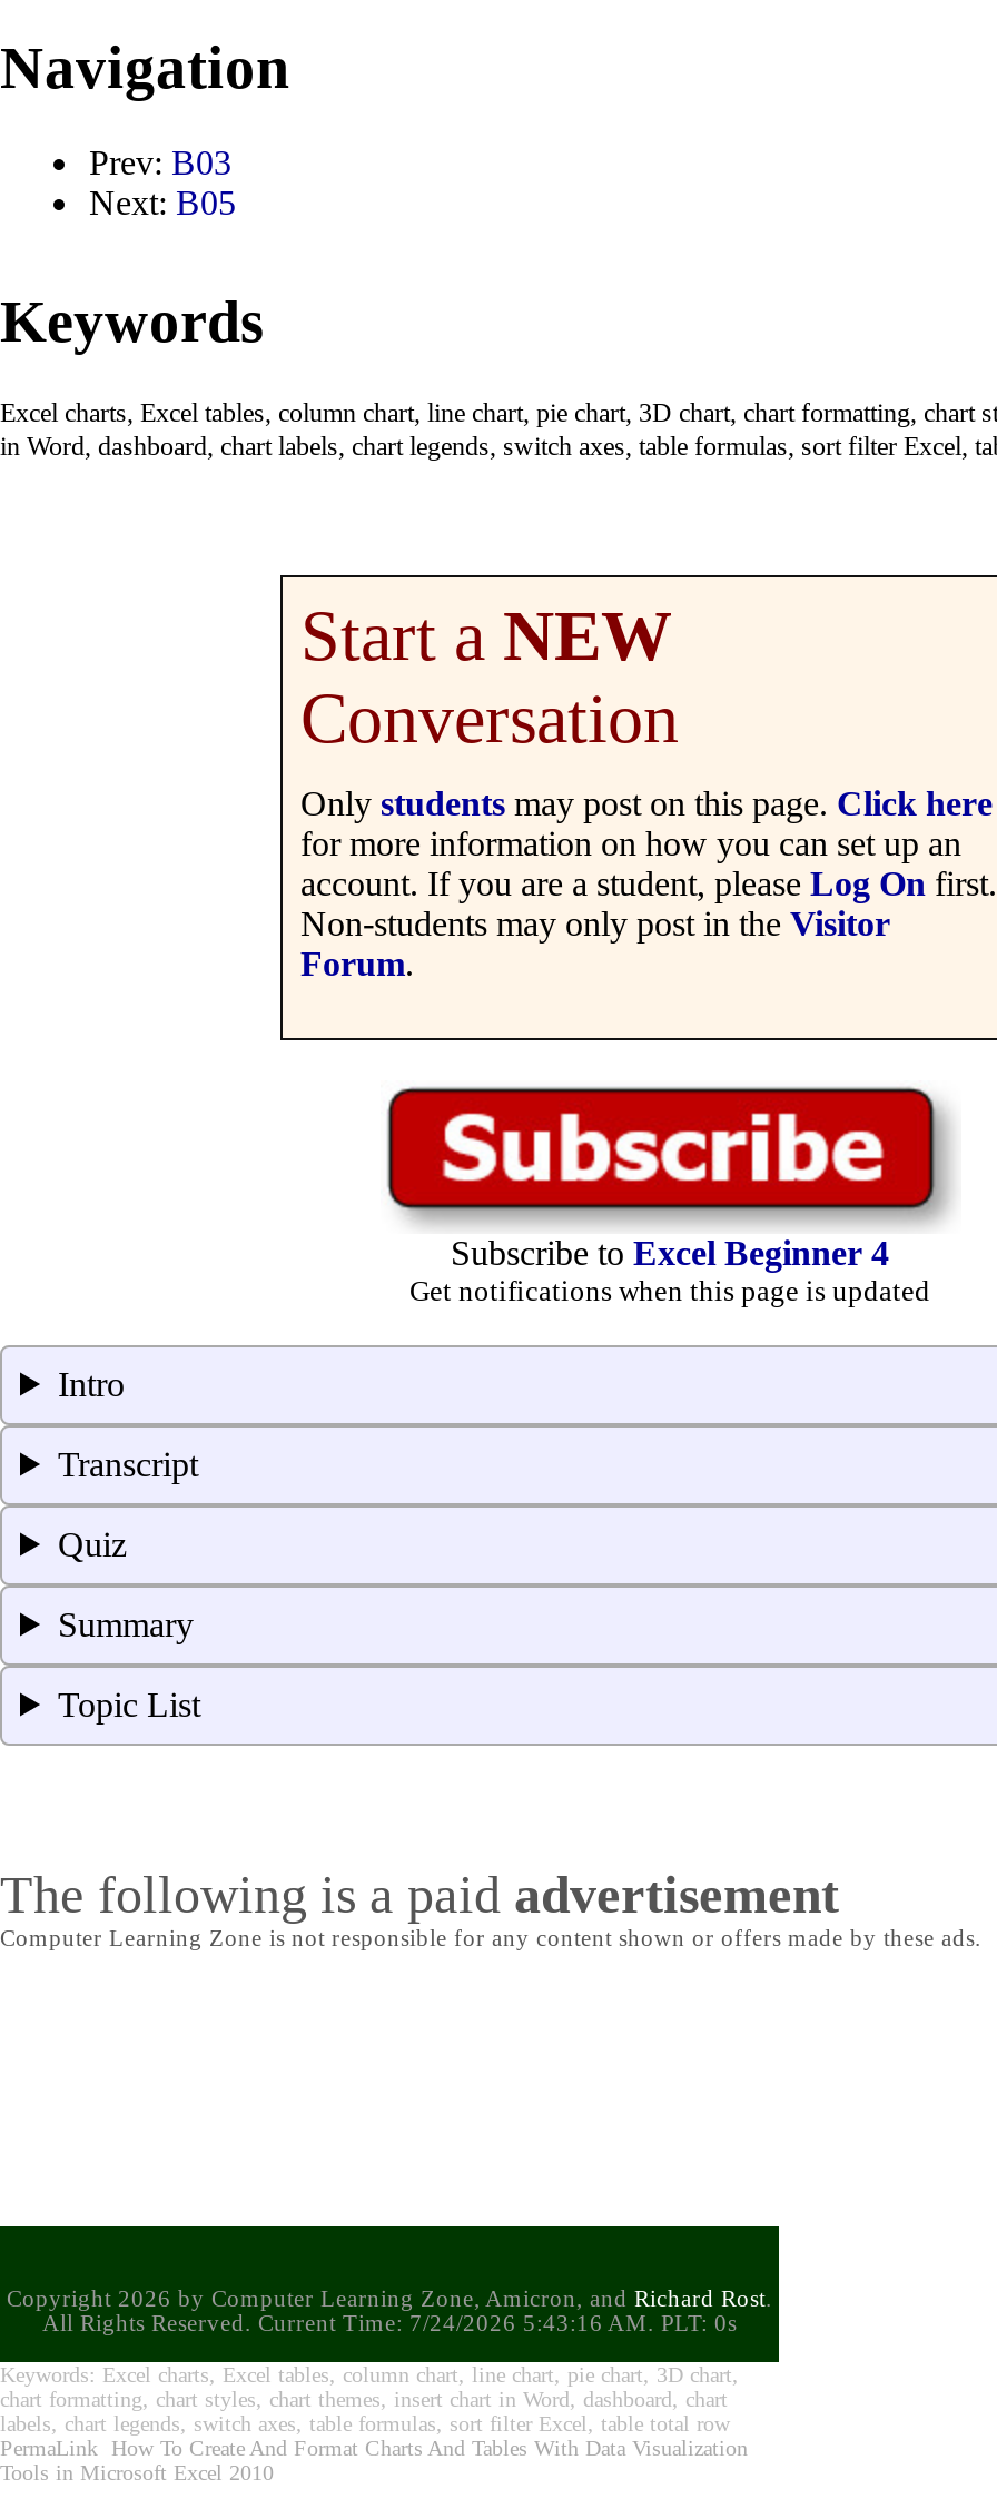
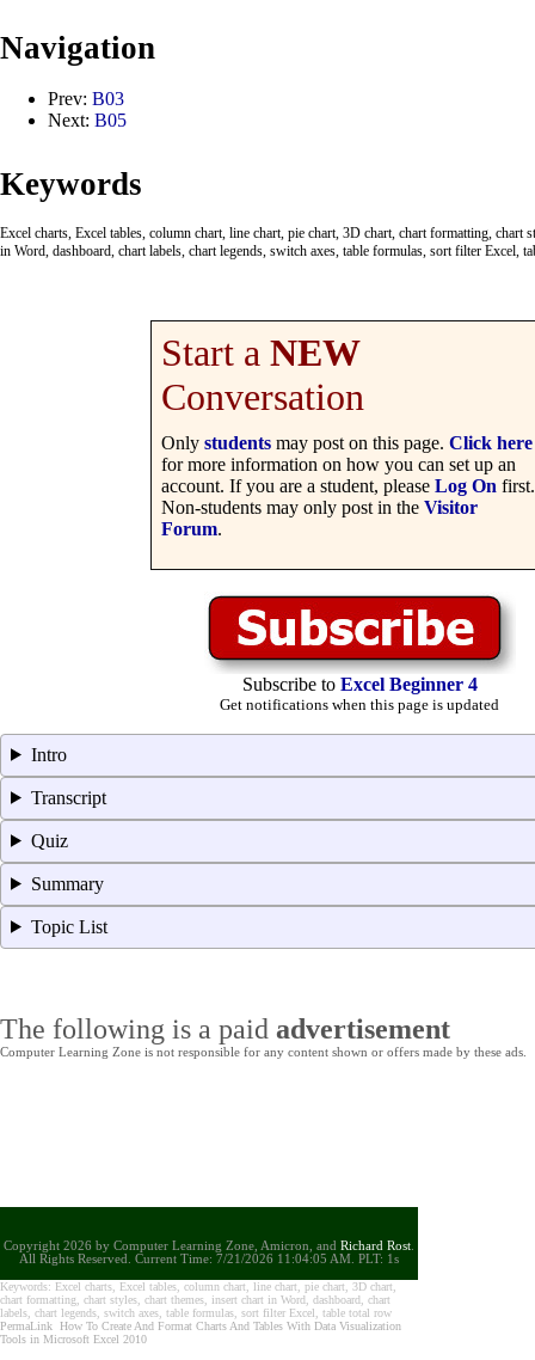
[42,2311,737,2335] All Rights Reserved. Current Time:7/24/2026 5:43:16 AM. PLT: 0s -> [19,1252,399,1266] All Rights Reserved. Current Time:7/21/2026 11:04:05 AM. PLT: 1s

